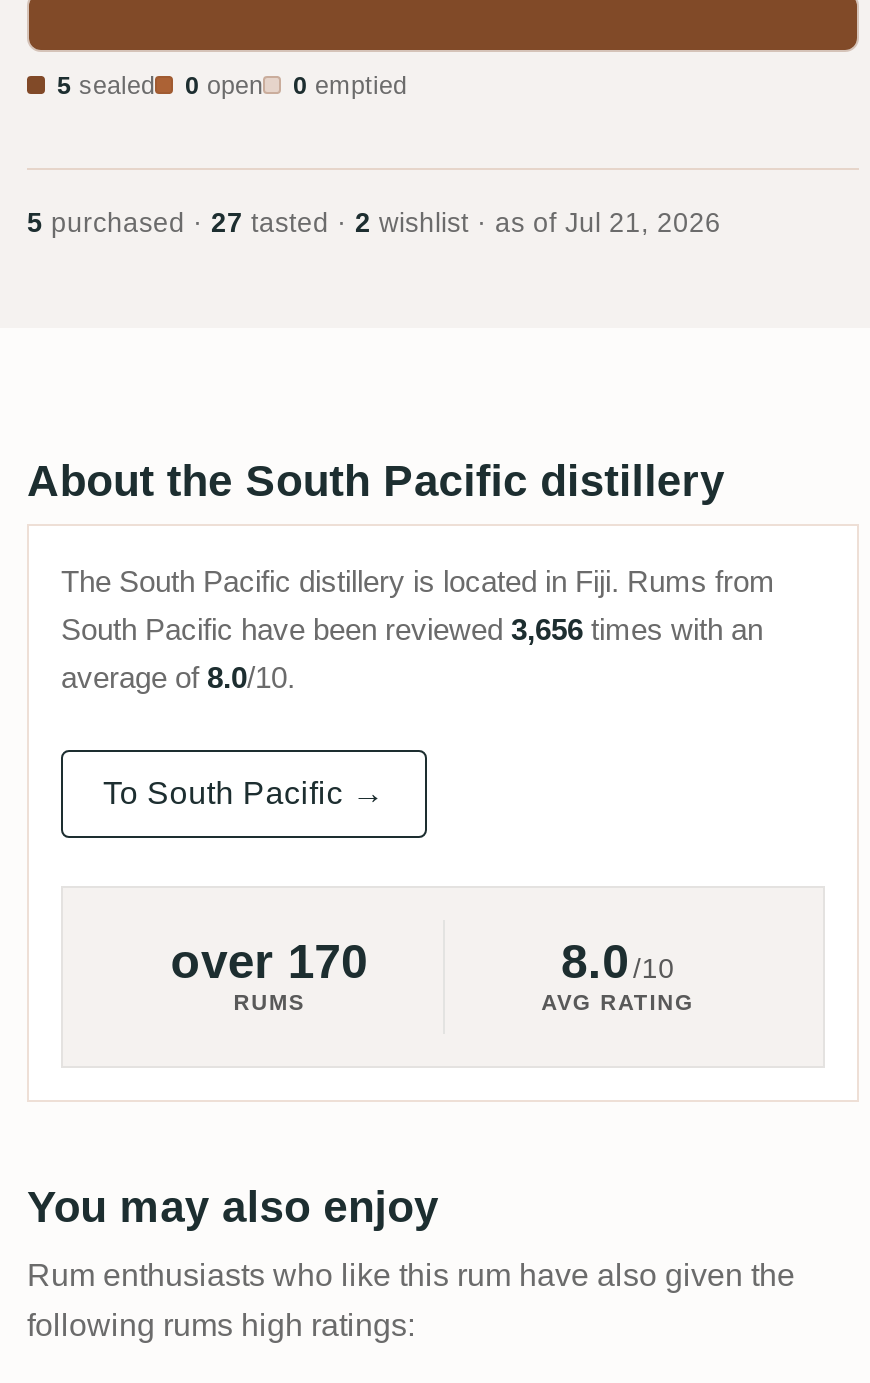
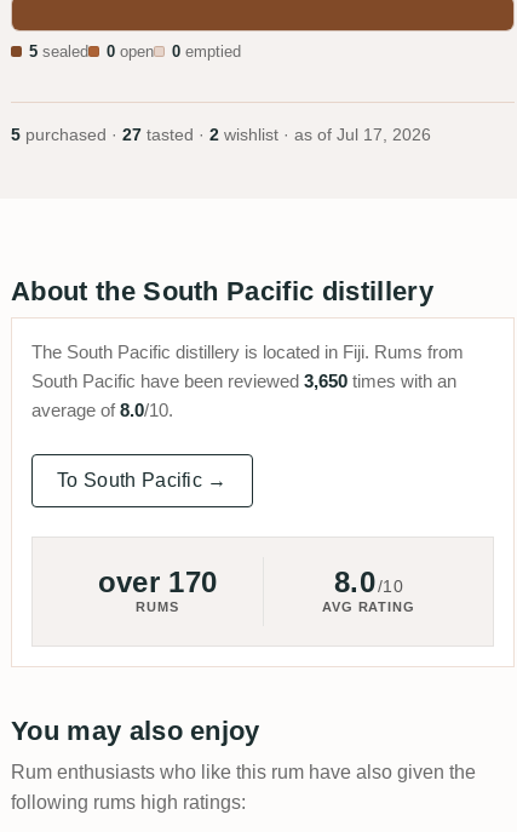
[27,208,721,238] 5 purchased · 27 tasted · 2 wishlist · as of Jul 21, 2026 -> [11,126,431,144] 5 purchased · 27 tasted · 2 wishlist · as of Jul 17, 2026
[61,612,763,646] South Pacific have been reviewed 3,656 times with an -> [31,371,456,391] South Pacific have been reviewed 3,650 times with an

